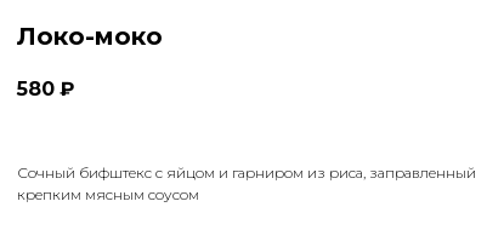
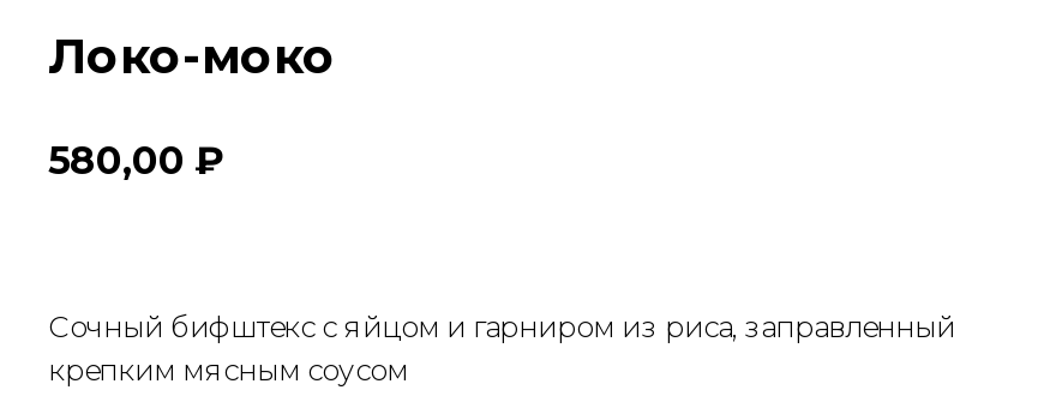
[17,78,74,101] 580 ₽ -> [48,138,223,184] 580,00 ₽

